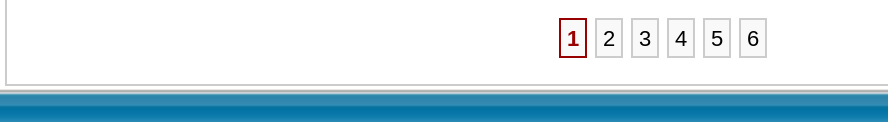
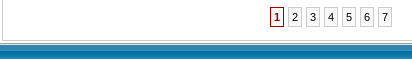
none -> [382,11,388,23] 7

